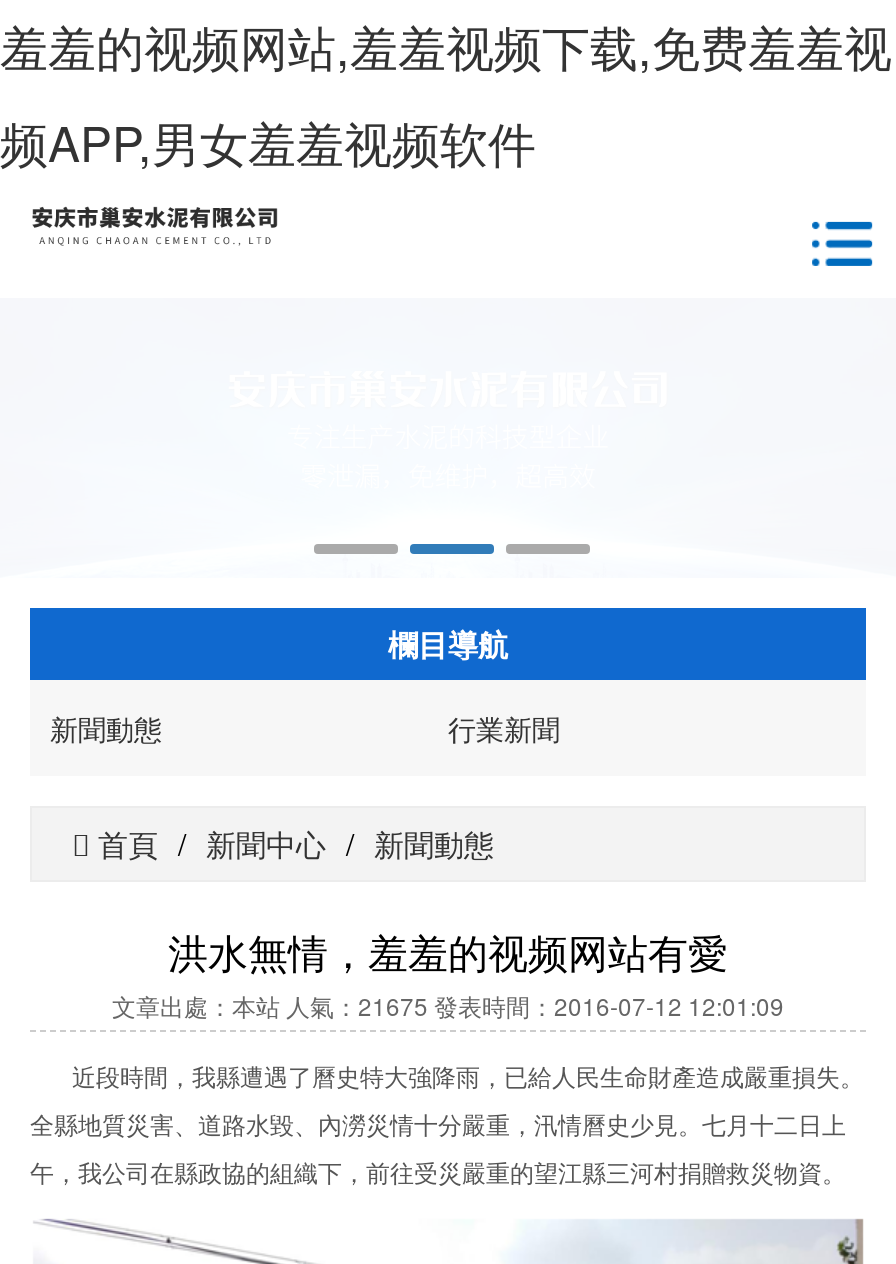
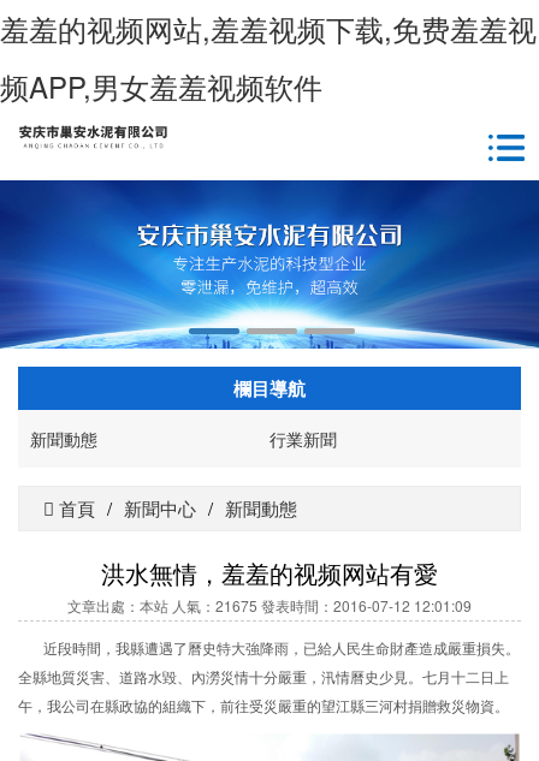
none -> [4,179,535,350] [image]

